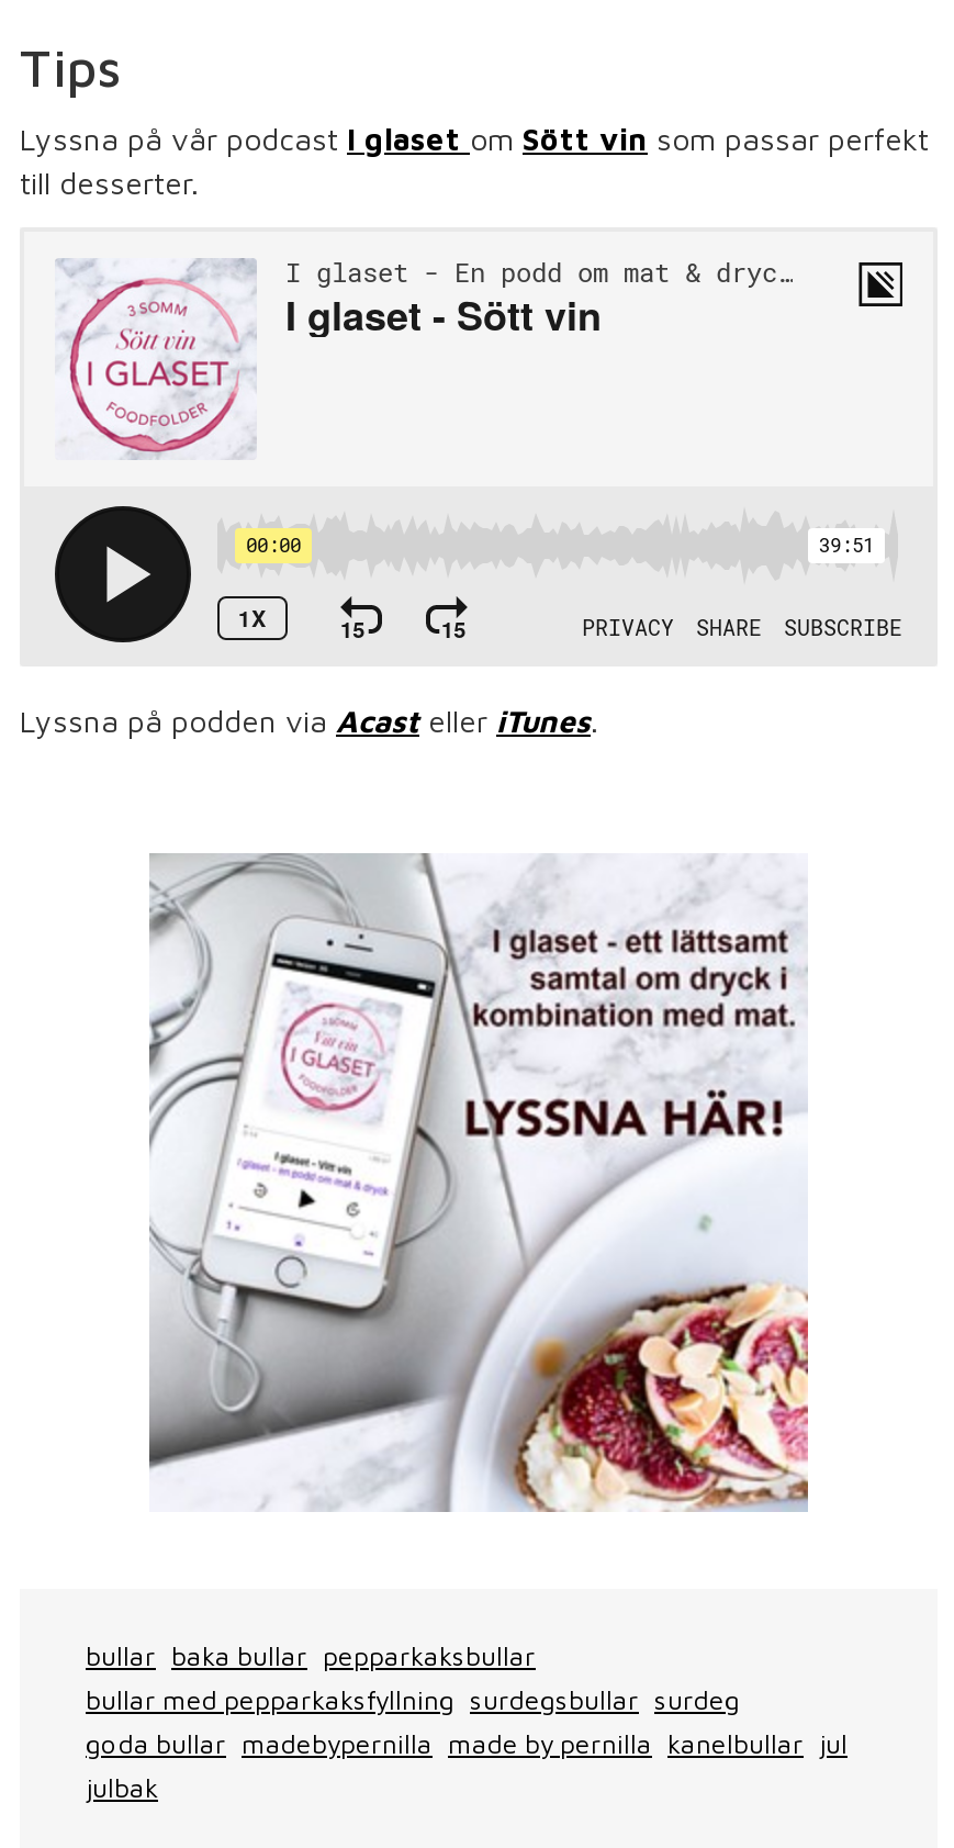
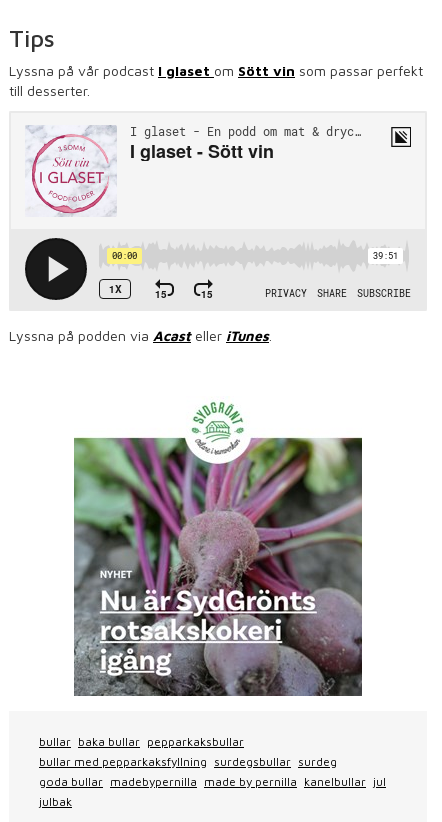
[147,851,810,1512] [image] -> [68,396,368,697] [image]

